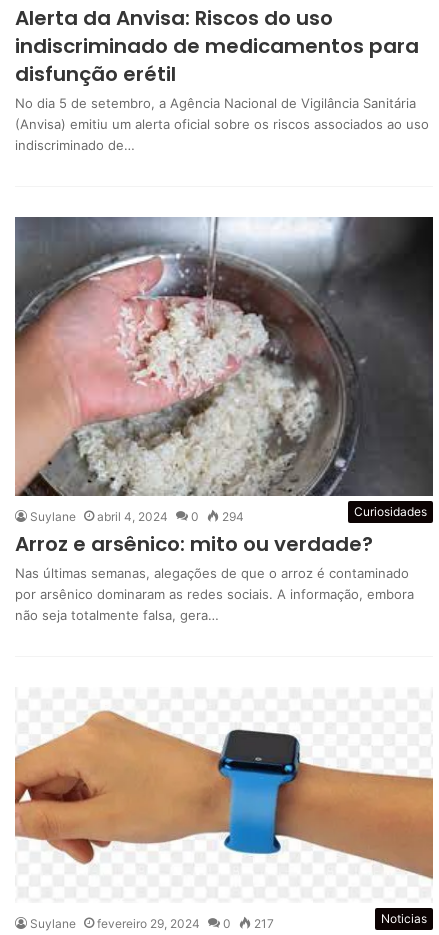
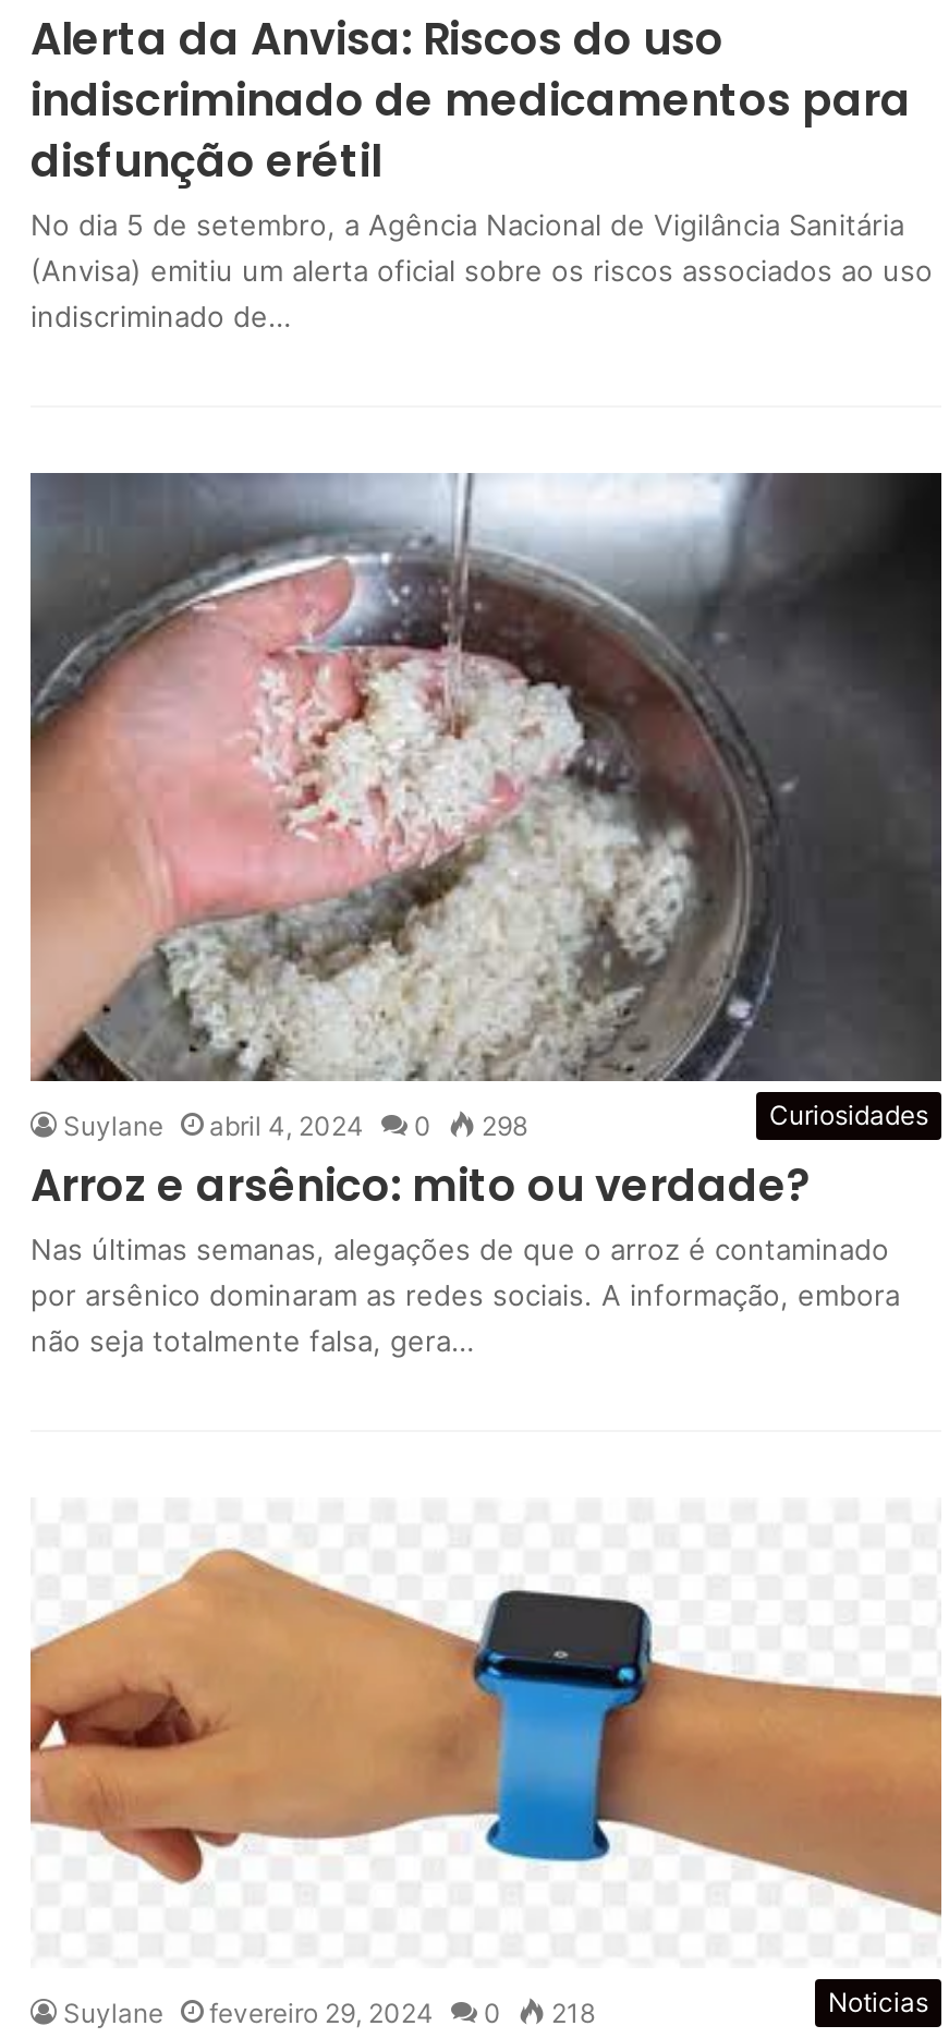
[30,509,244,524] Suylane abril 4, 2024 0 294 -> [63,1109,527,1141] Suylane abril 4, 2024 0 298
[30,916,274,931] Suylane fevereiro 29, 2024 0 217 -> [63,1997,595,2029] Suylane fevereiro 29, 2024 0 218

